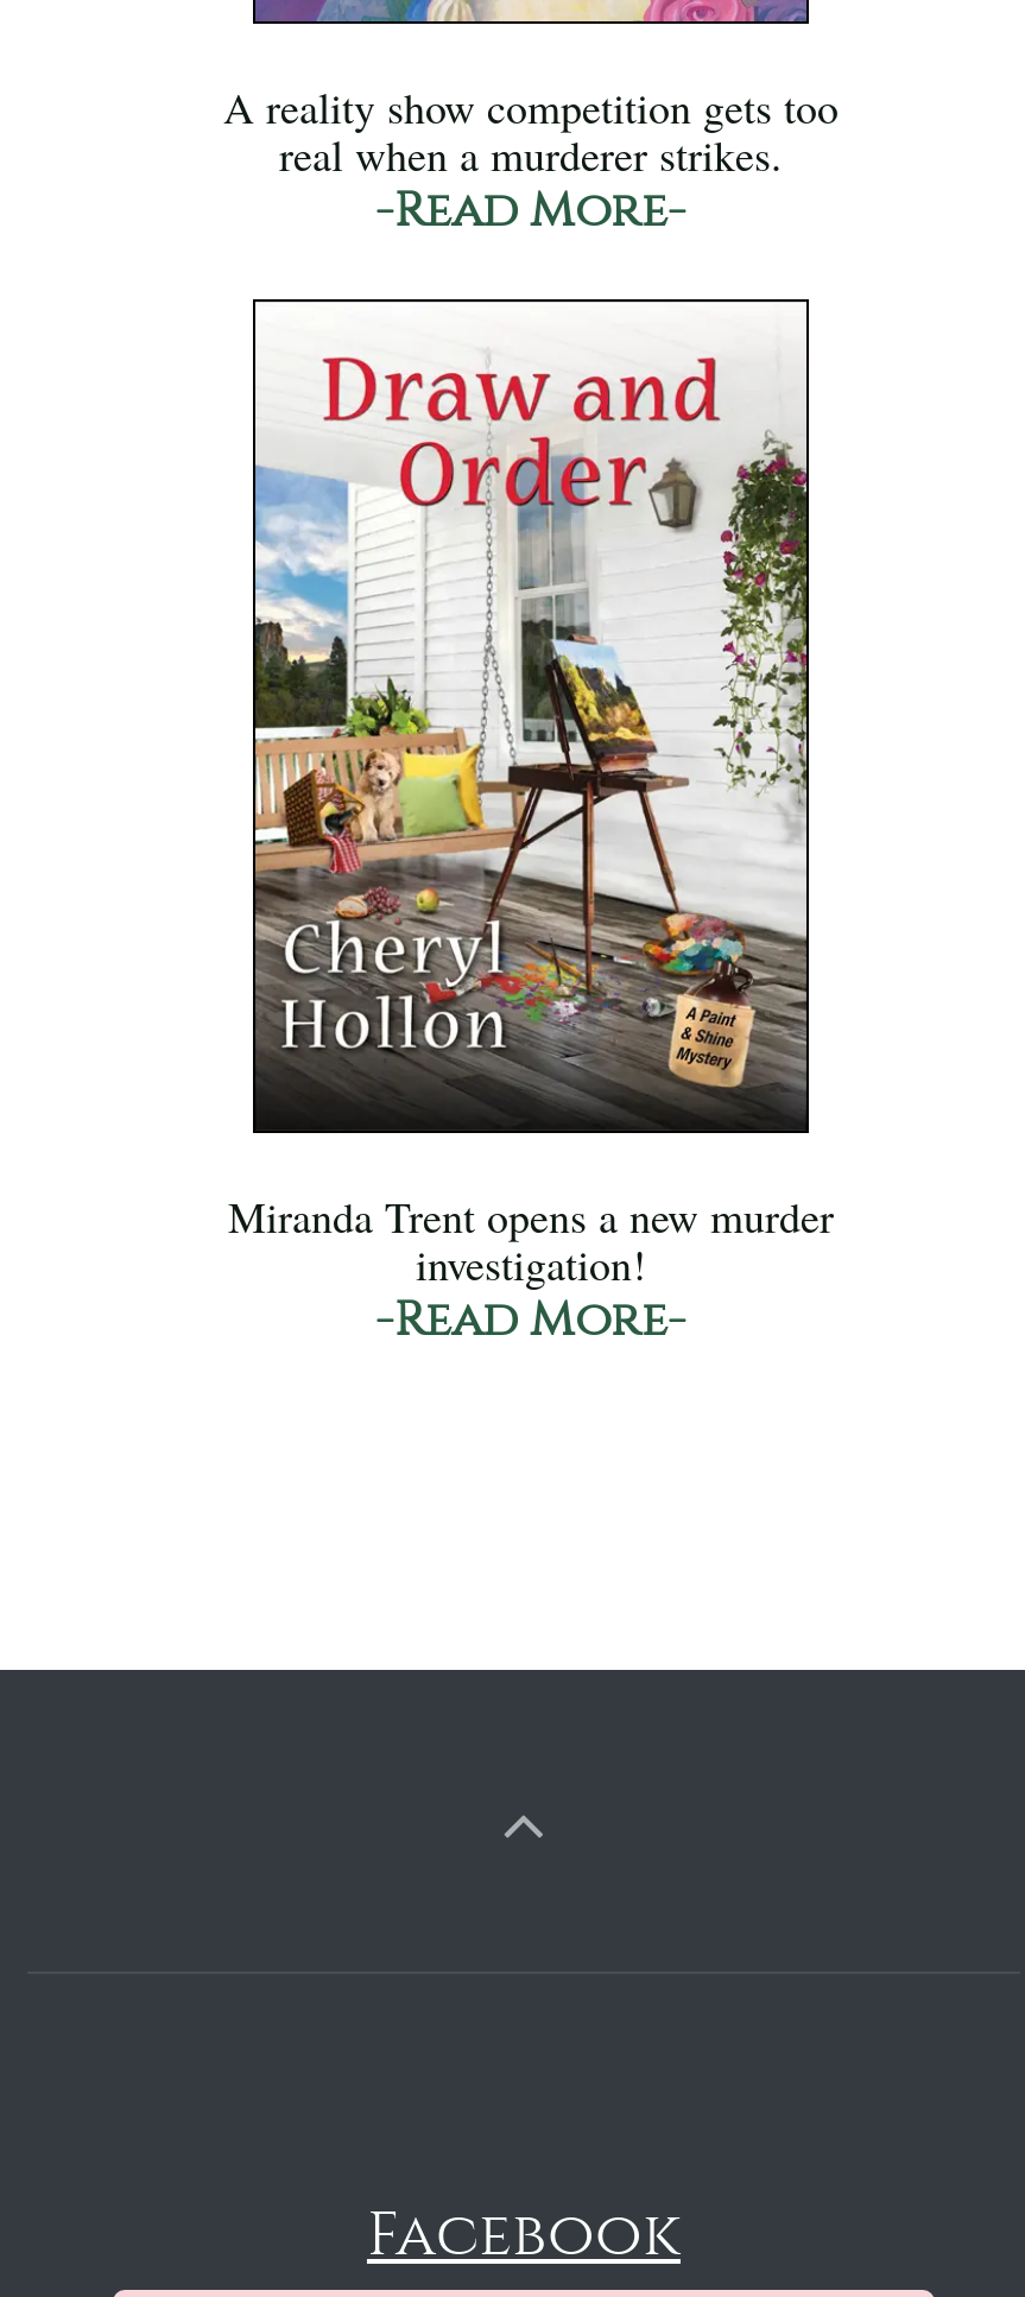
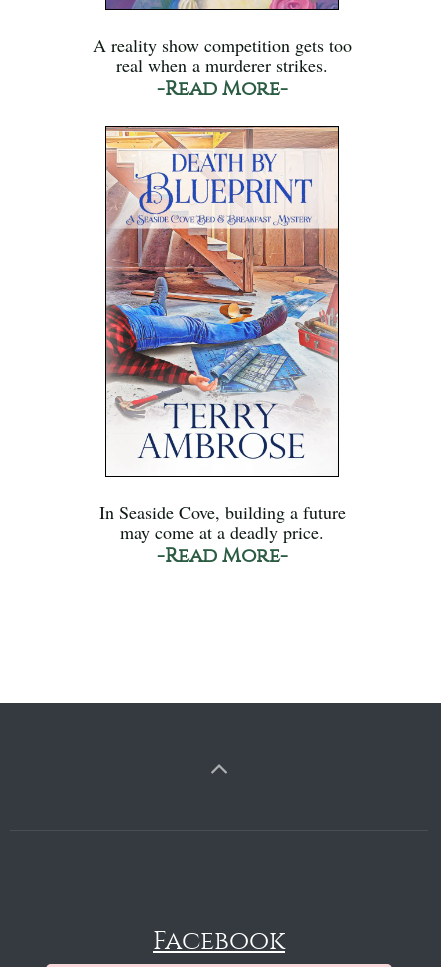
[228,299,834,1291] [image] | Miranda Trent opens a new murder | investigation! -> [98,126,345,544] [image] | In Seaside Cove, building a future | may come at a deadly price.

